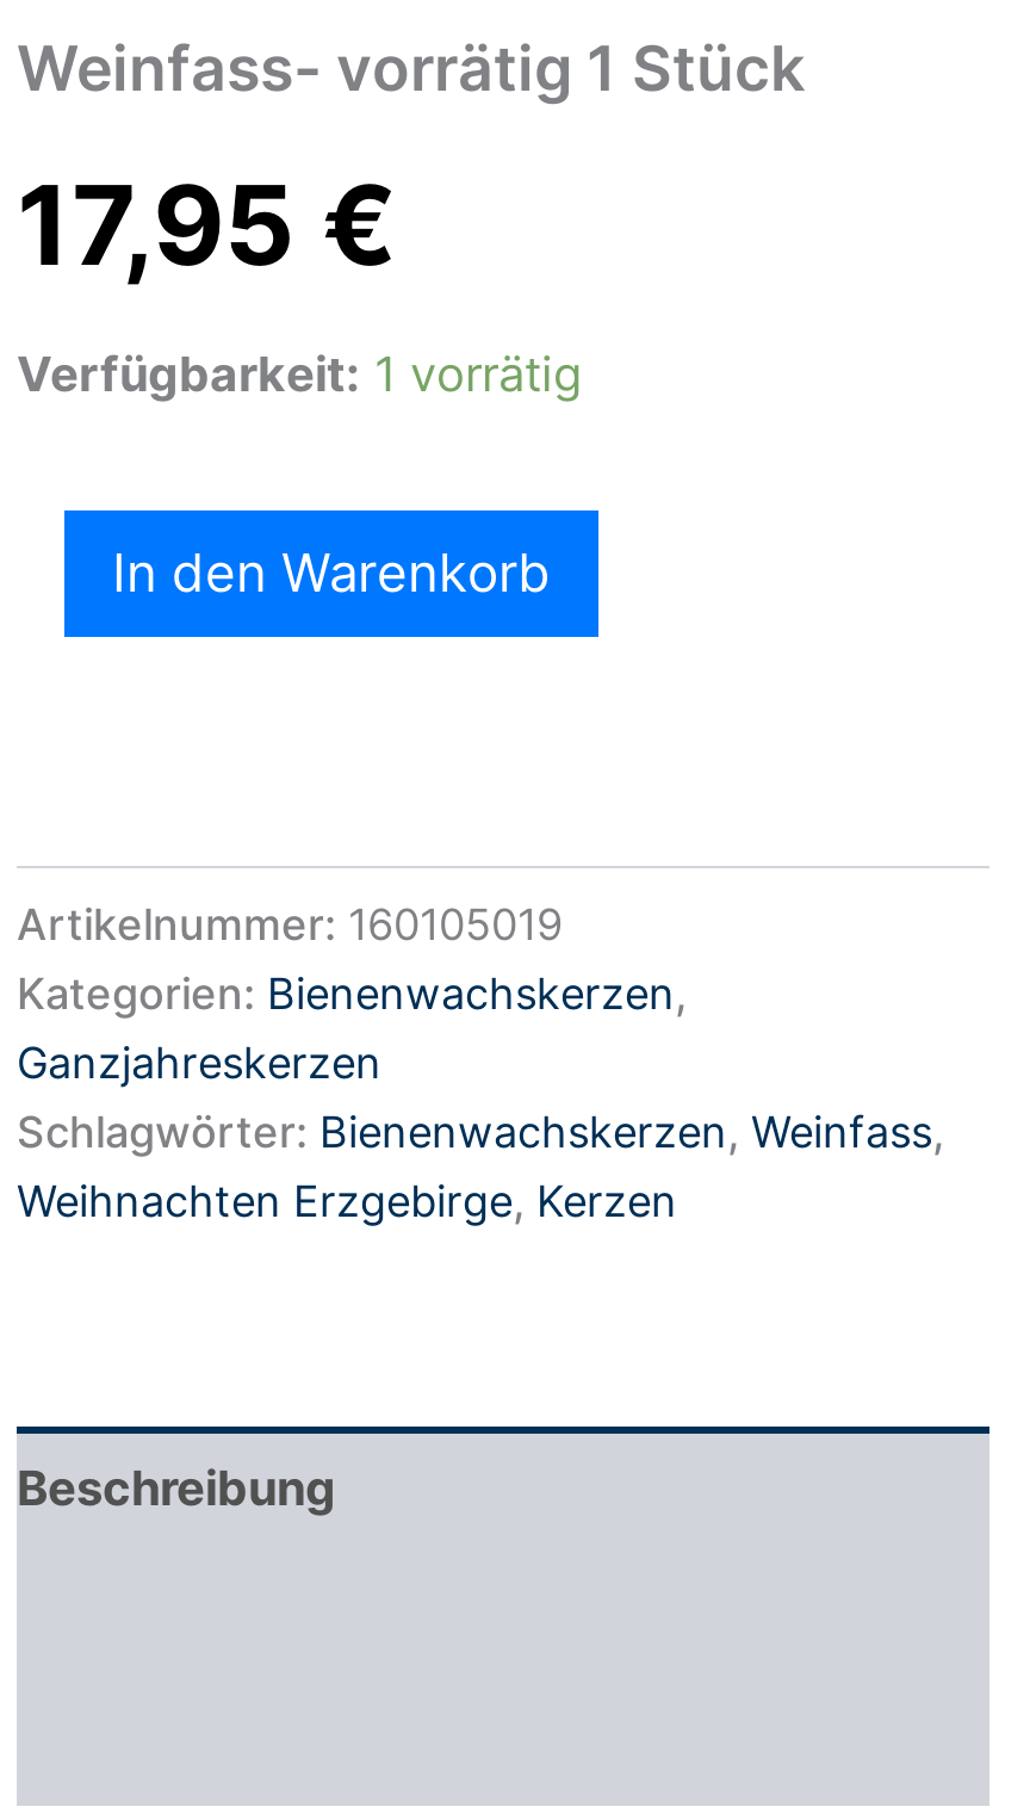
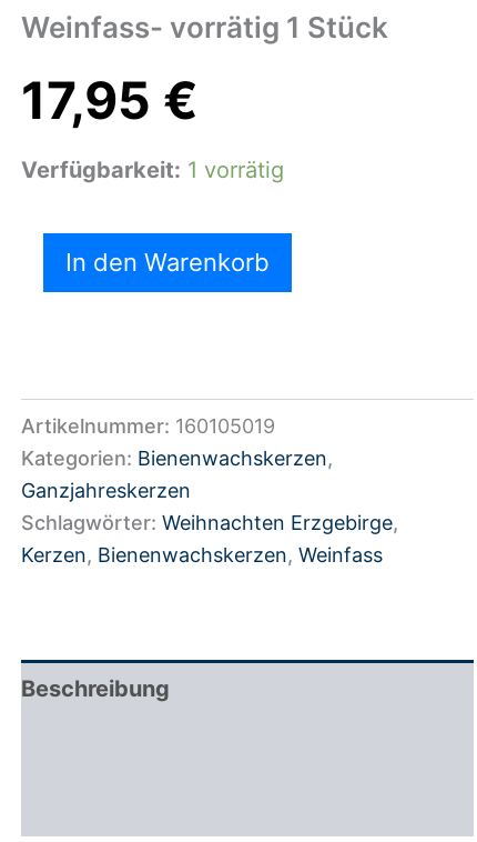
[17,1108,944,1227] Schlagwörter: Bienenwachskerzen, Weinfass, | Weihnachten Erzgebirge, Kerzen -> [21,511,398,567] Schlagwörter: Weihnachten Erzgebirge, | Kerzen, Bienenwachskerzen, Weinfass

